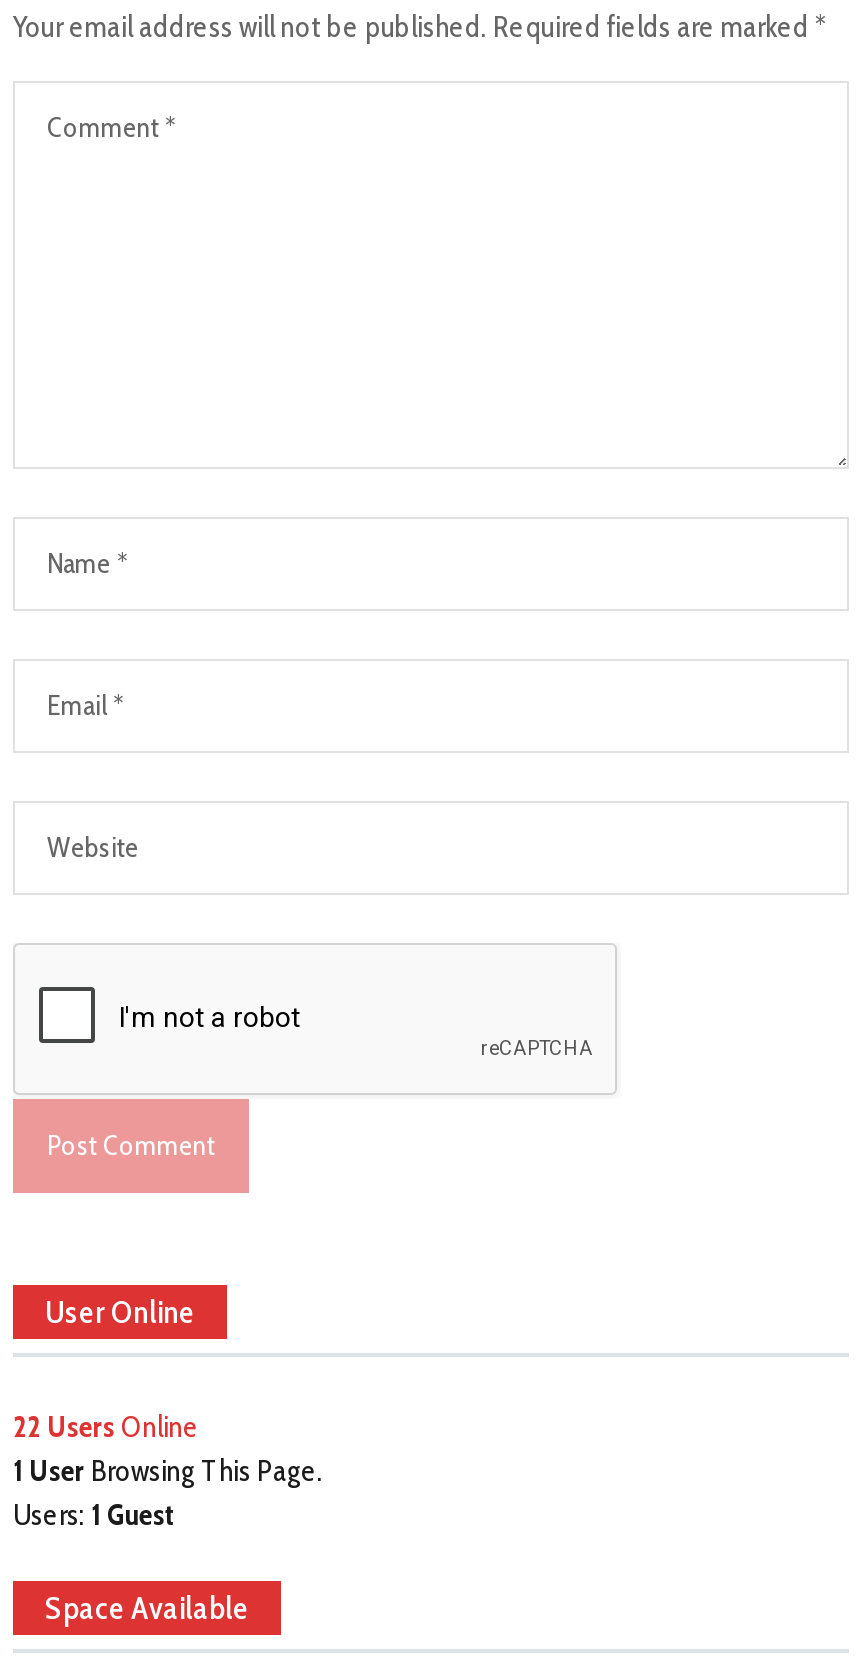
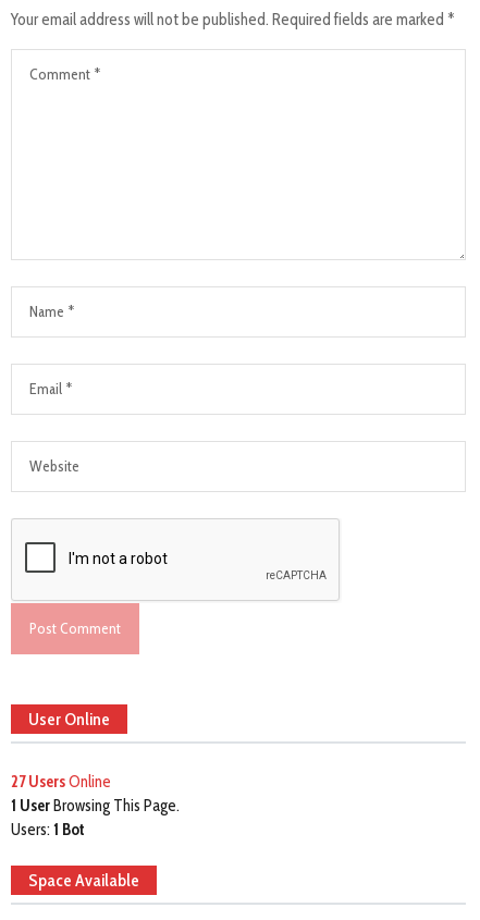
[13,1409,199,1445] 22 Users Online -> [11,772,111,792] 27 Users Online
[13,1497,175,1533] Users: 1 Guest -> [11,820,85,839] Users: 1 Bot

